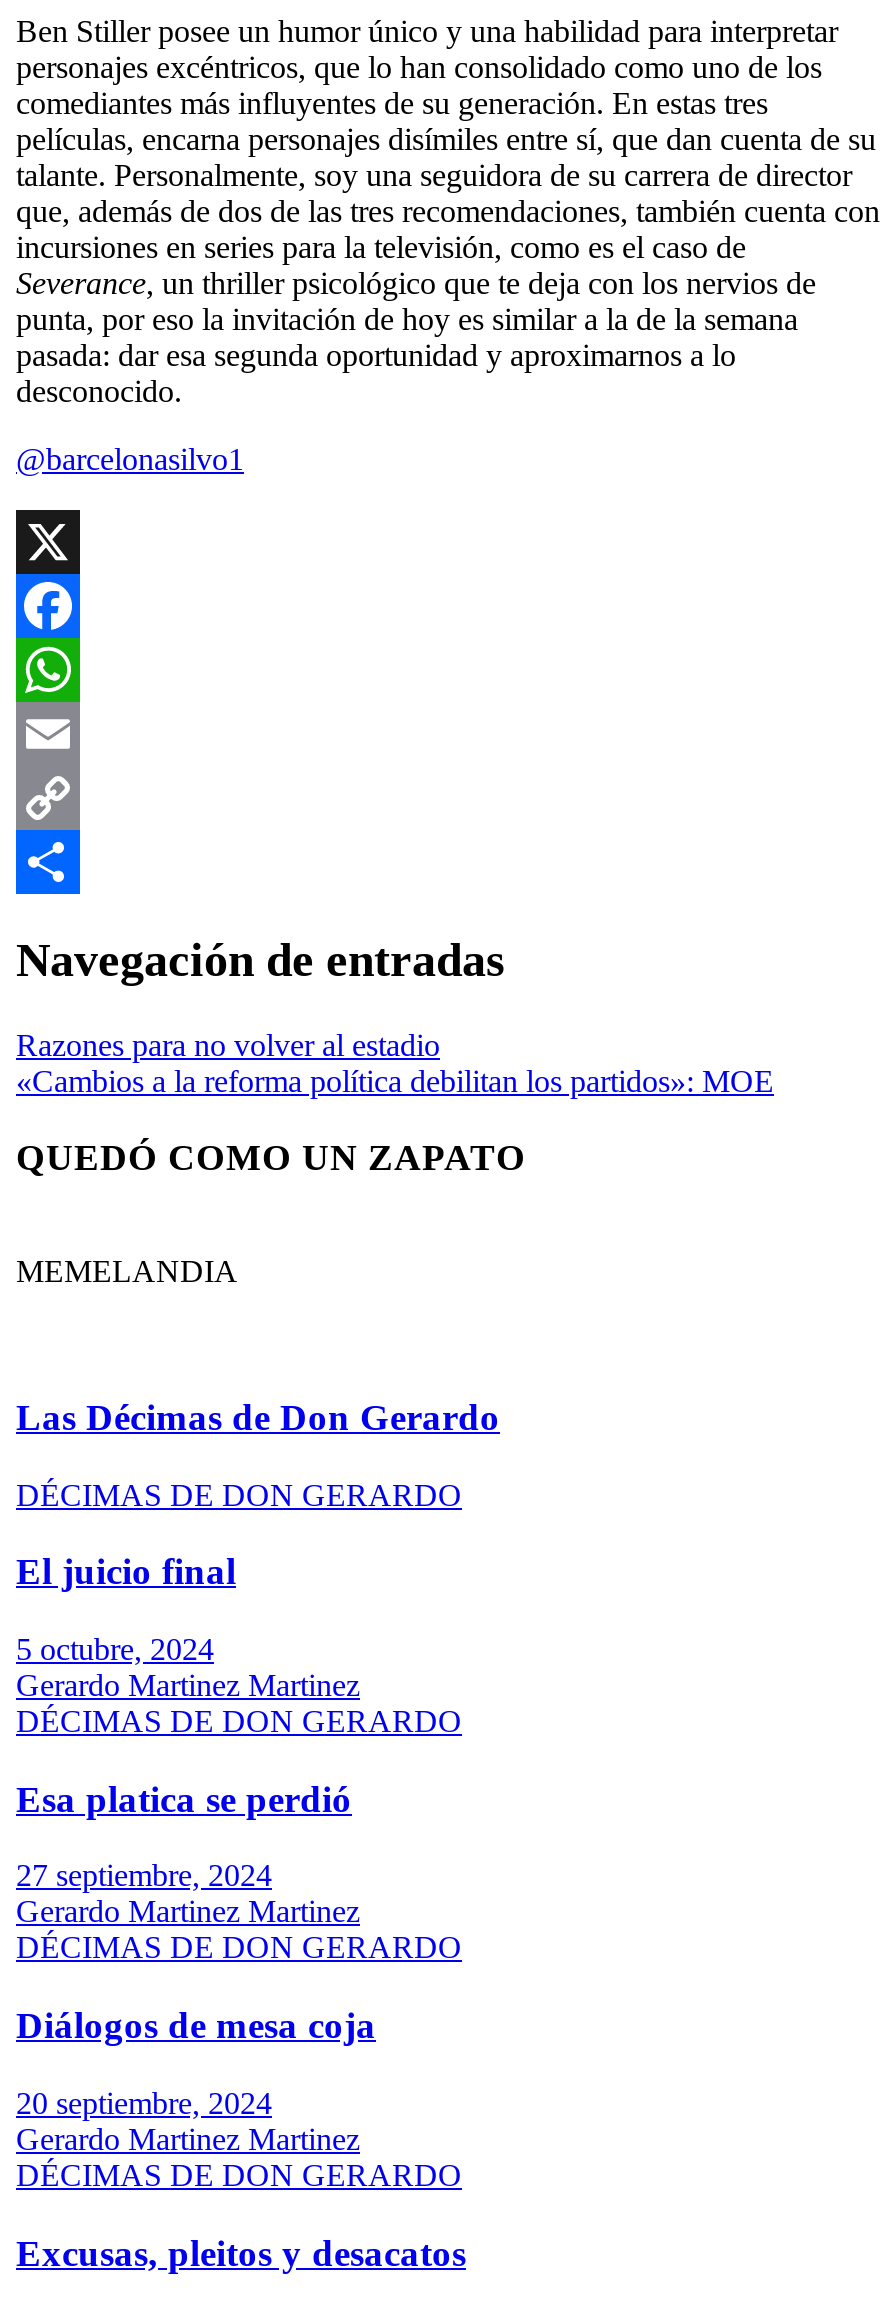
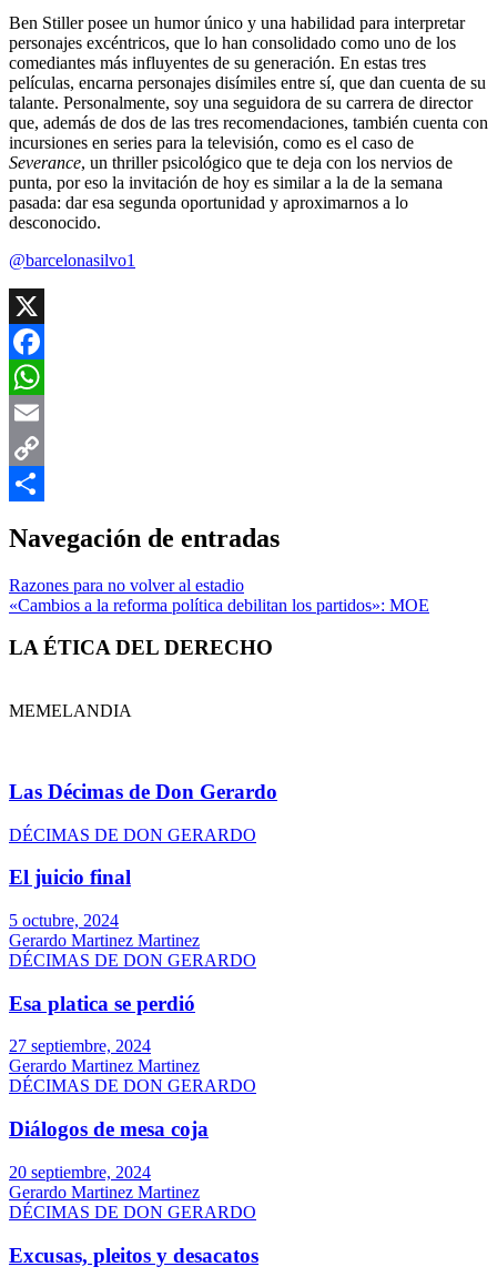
[16,1137,526,1179] QUEDÓ COMO UN ZAPATO -> [9,636,273,659] LA ÉTICA DEL DERECHO

